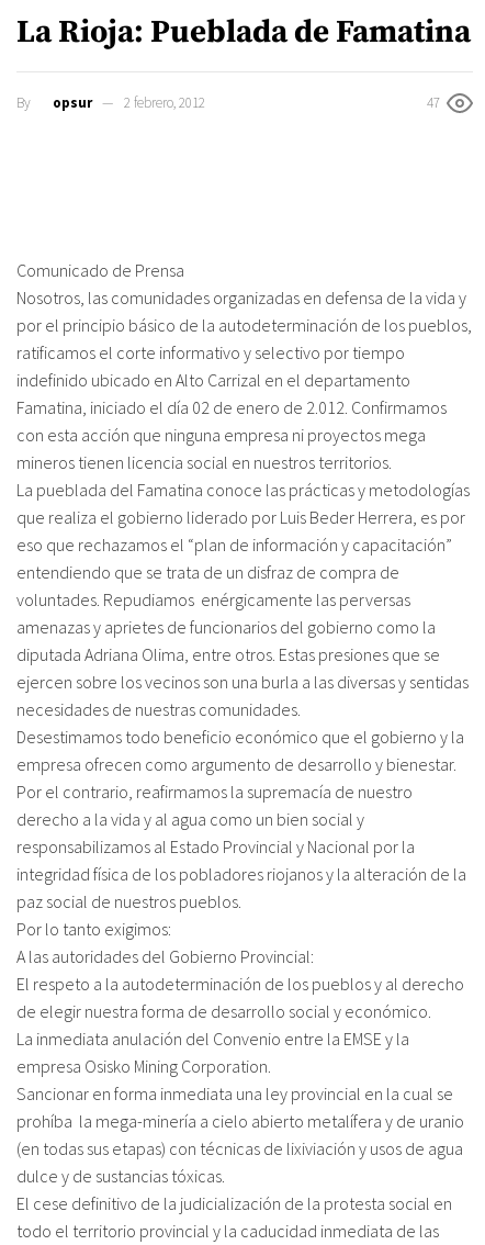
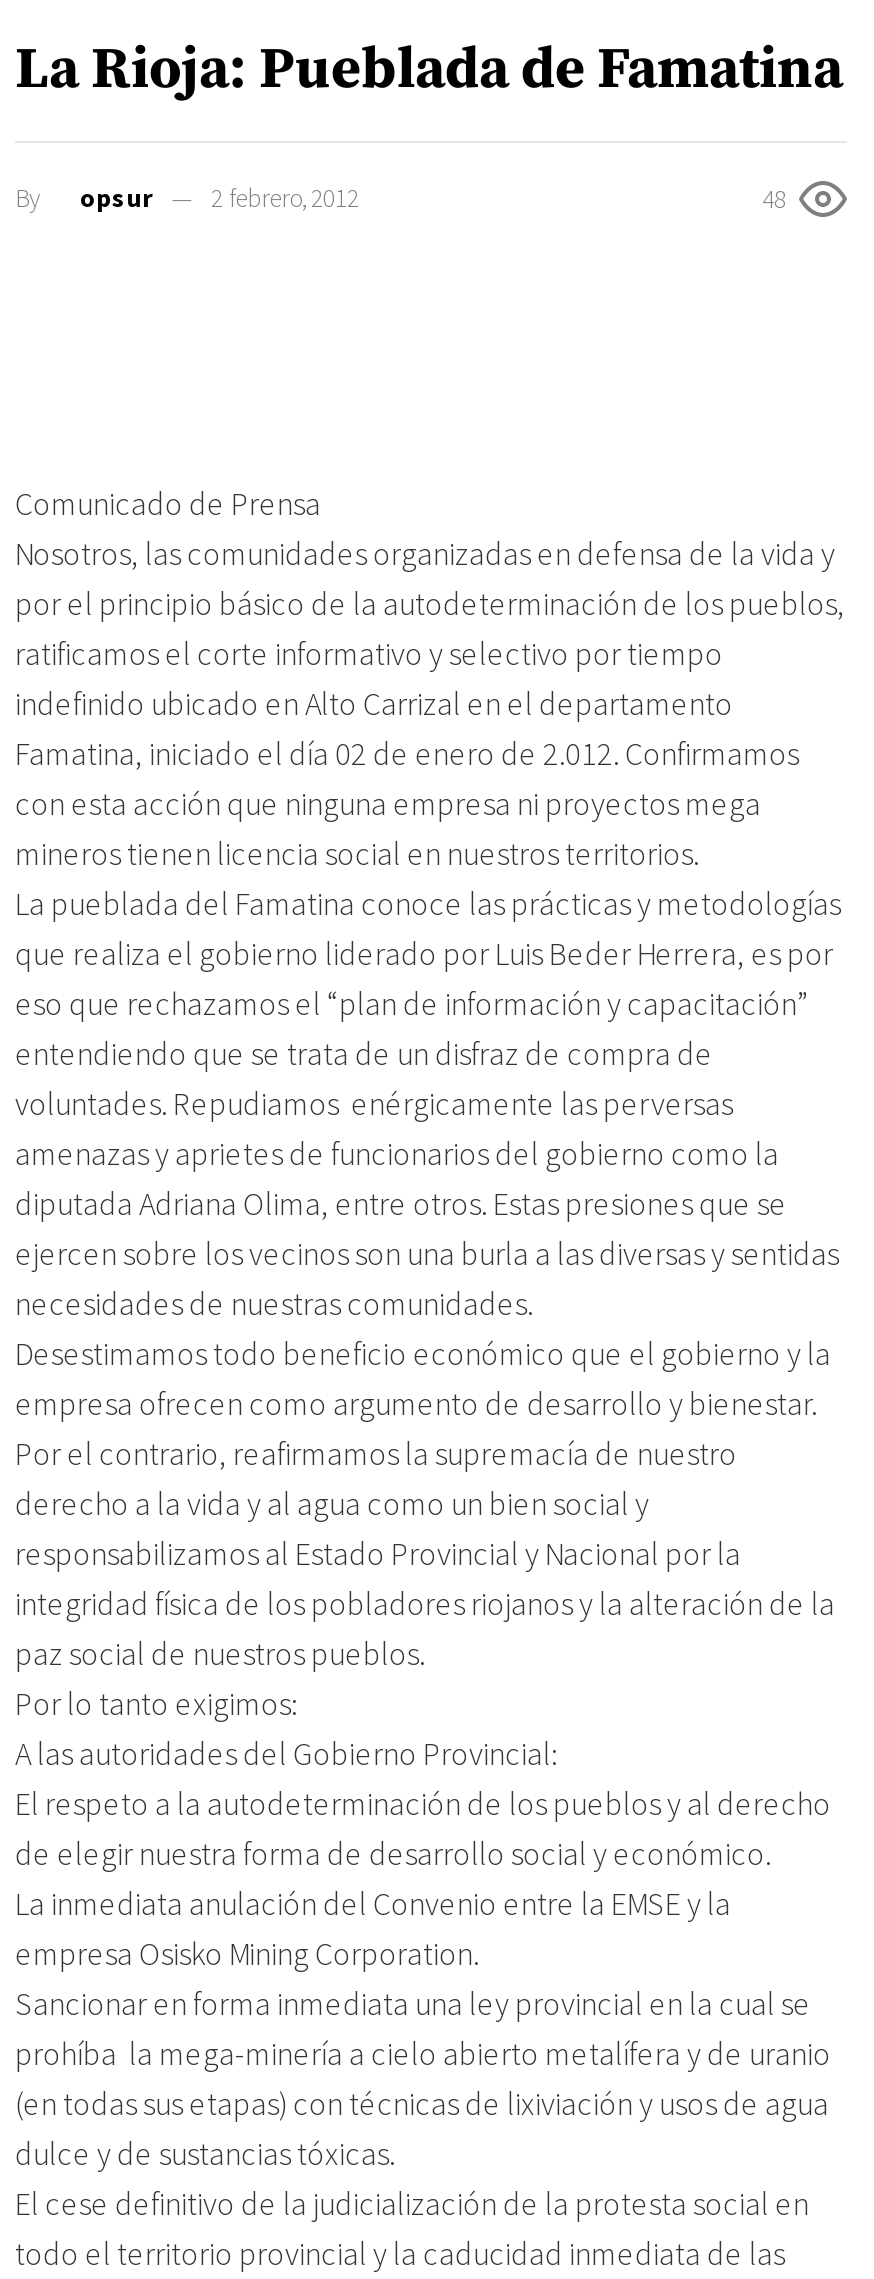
[426,94,439,112] 47 -> [762,181,786,215] 48

